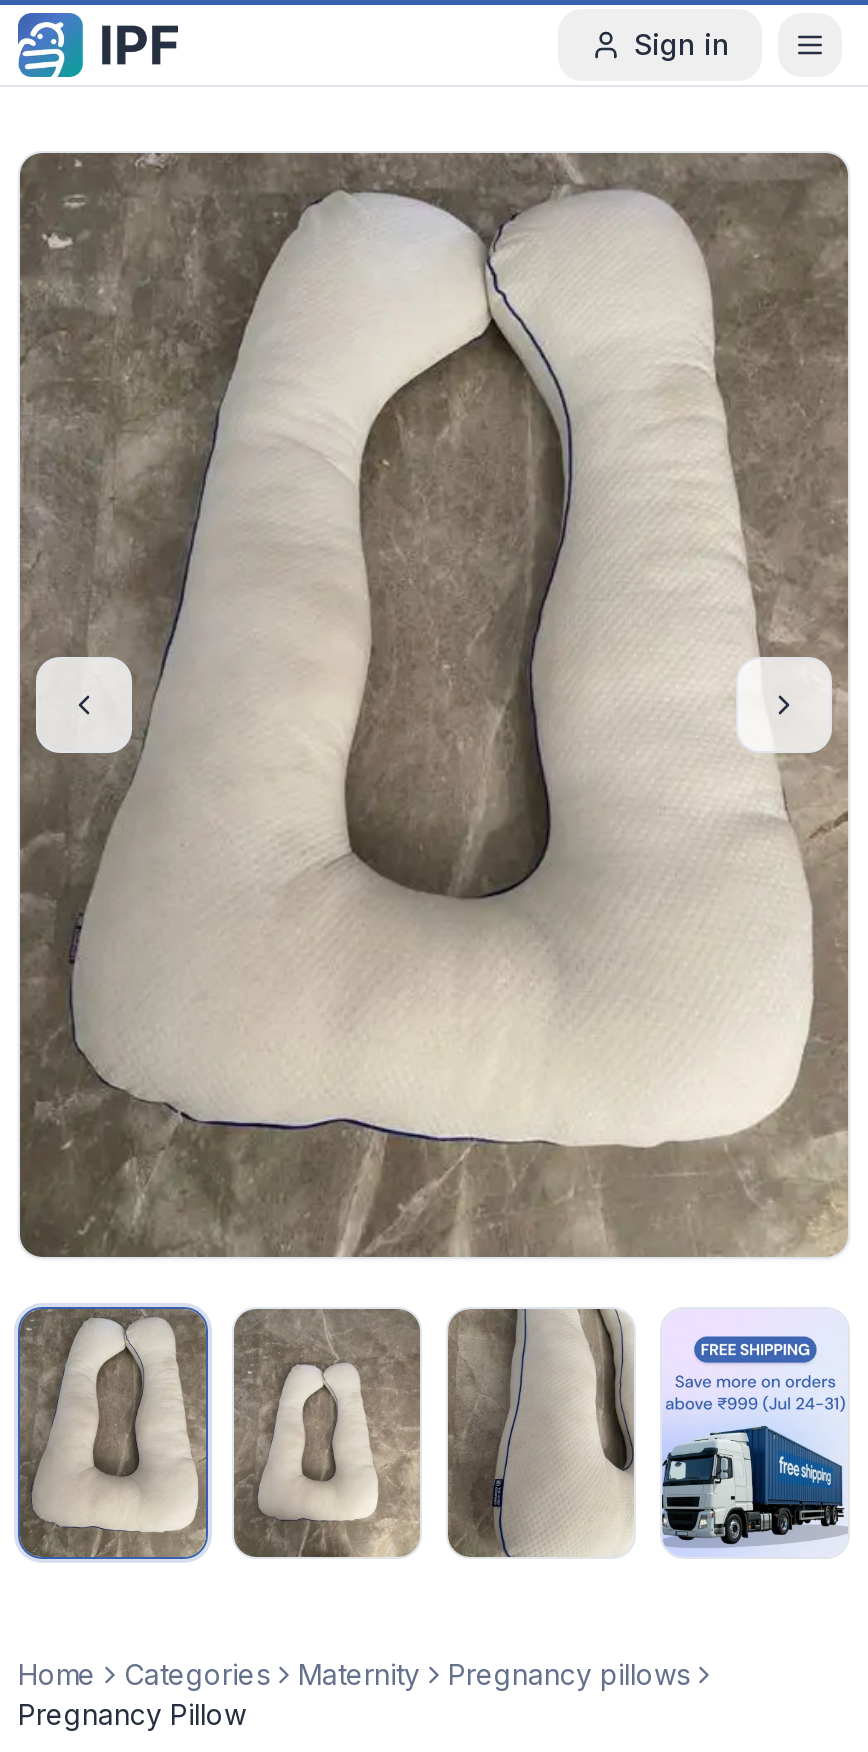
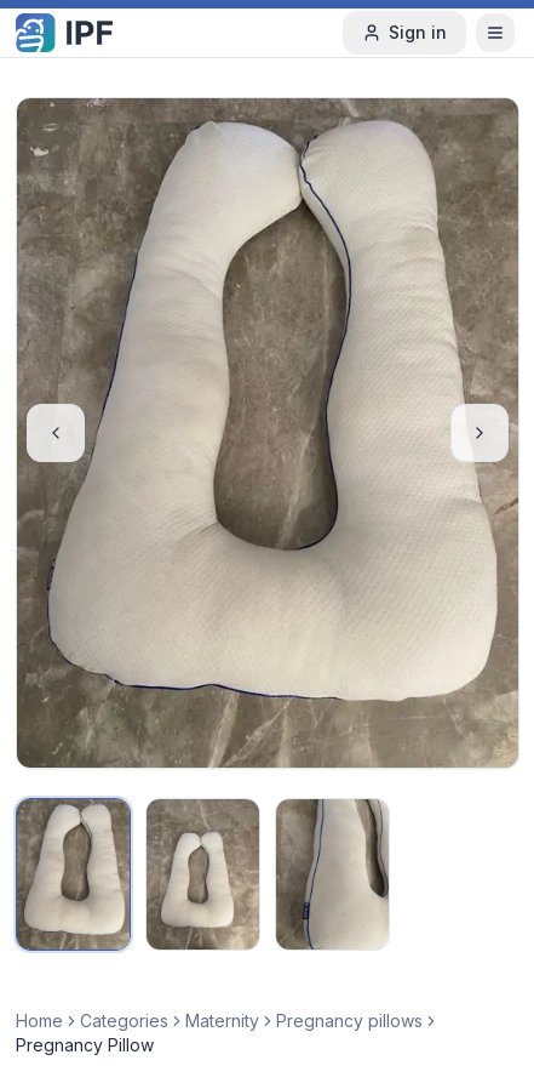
[660,1309,850,1559] [image] -> none

